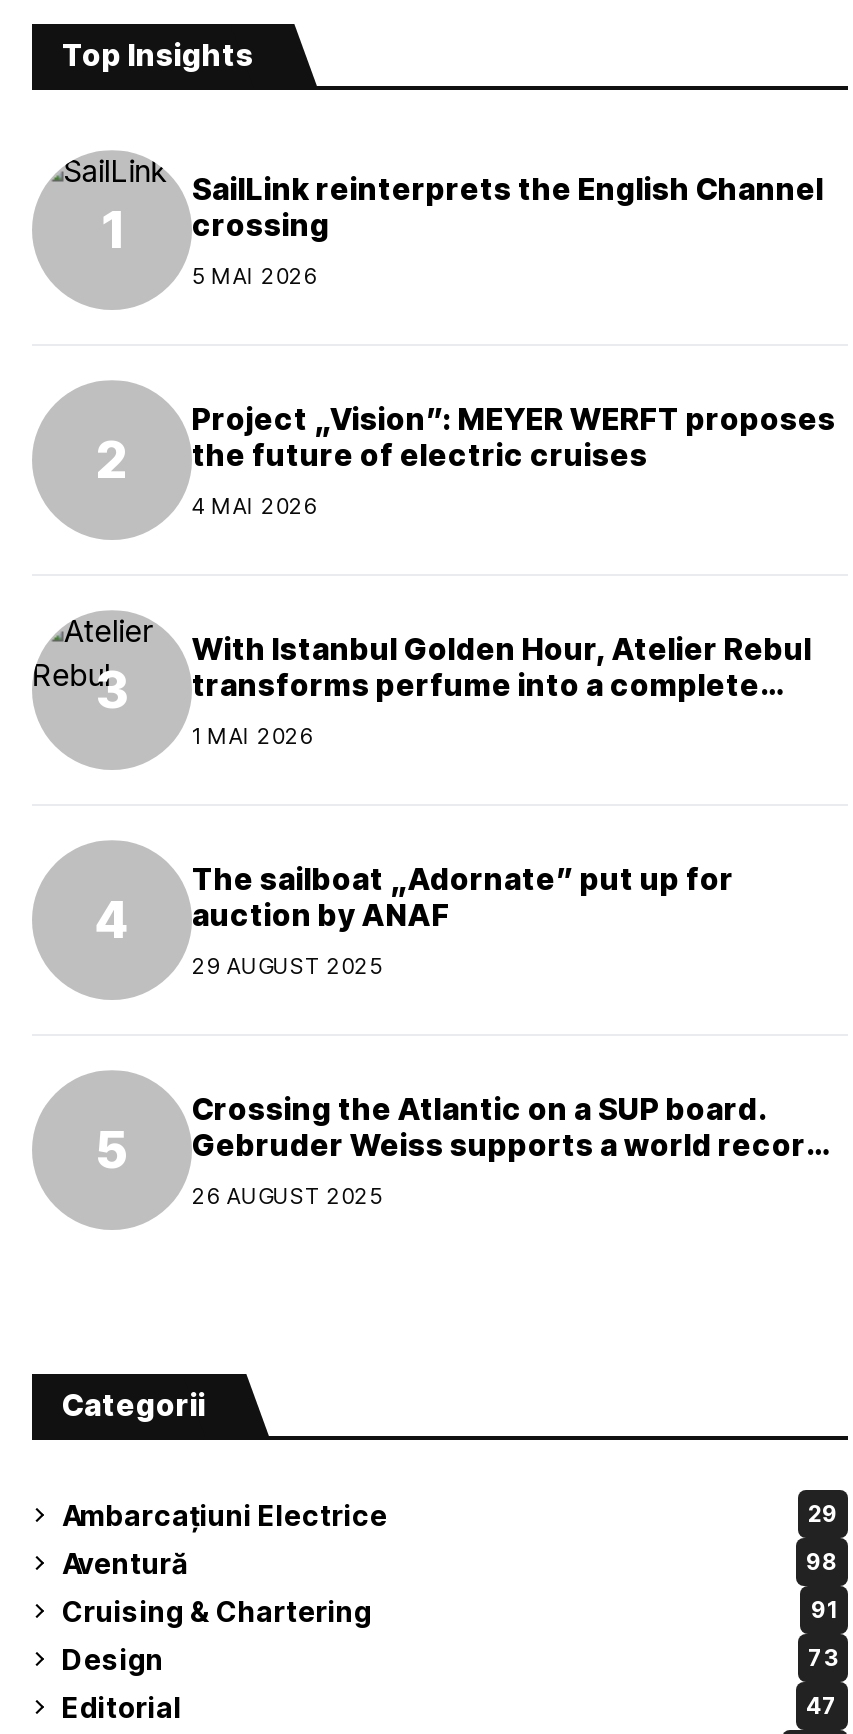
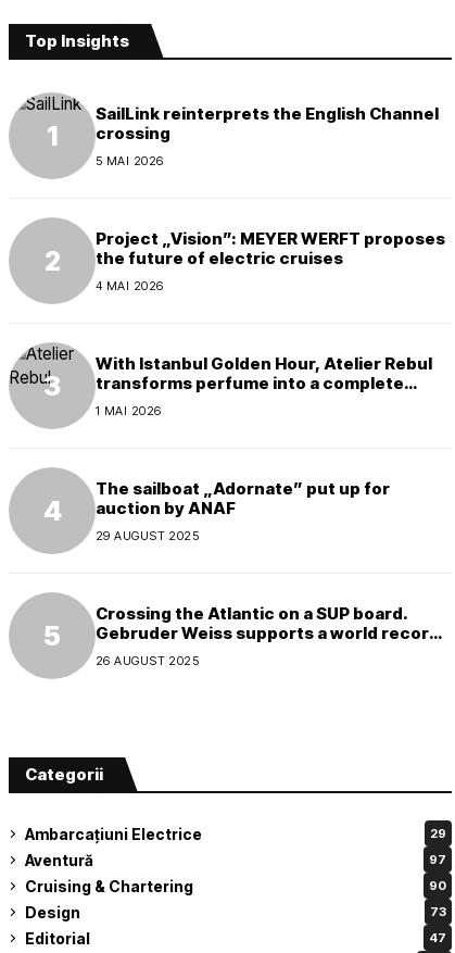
[806,1548,838,1576] 98 -> [429,852,446,867] 97
[811,1596,837,1624] 91 -> [429,878,446,893] 90

